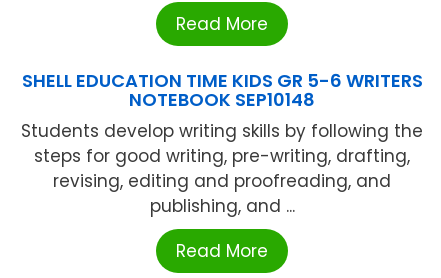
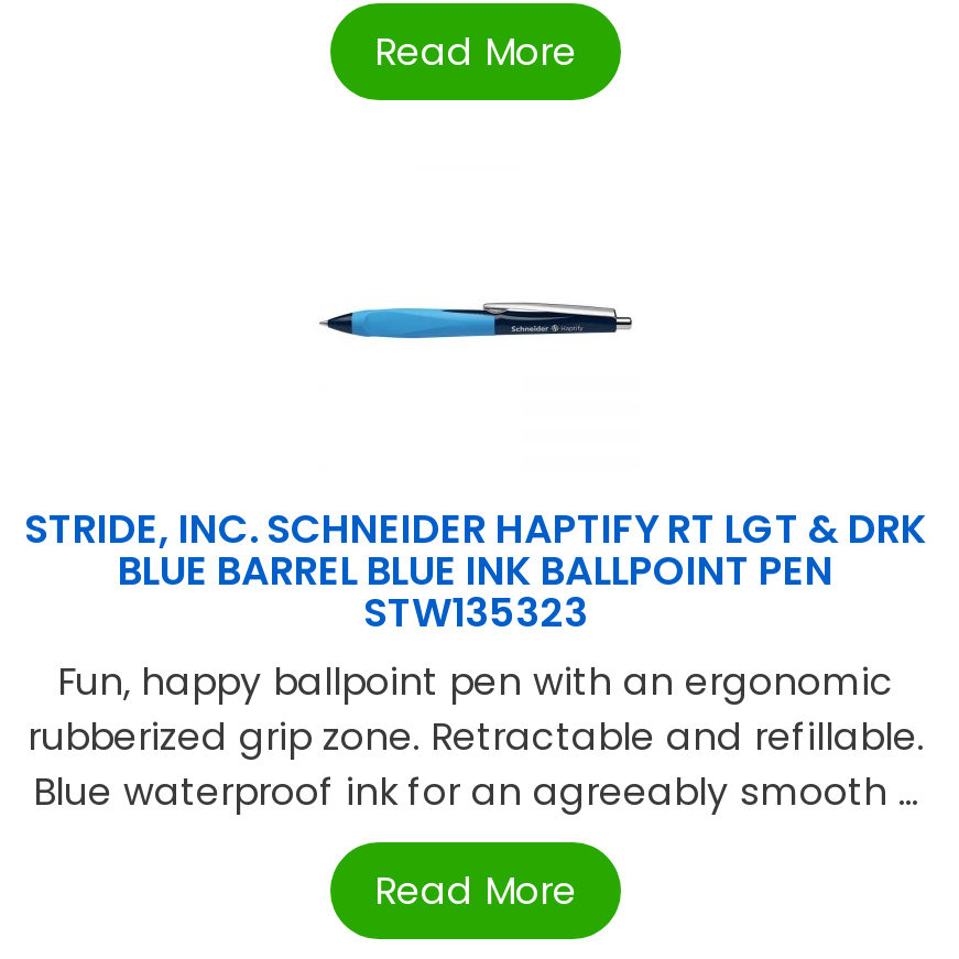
[21,68,423,218] SHELL EDUCATION TIME KIDS GR 5-6 WRITERS | NOTEBOOK SEP10148 | Students develop writing skills by following the | steps for good writing, pre-writing, drafting, | revising, editing and proofreading, and | publishing, and ... -> [24,502,927,819] STRIDE, INC. SCHNEIDER HAPTIFY RT LGT & DRK | BLUE BARREL BLUE INK BALLPOINT PEN | STW135323 | Fun, happy ballpoint pen with an ergonomic | rubberized grip zone. Retractable and refillable. | Blue waterproof ink for an agreeably smooth ...

